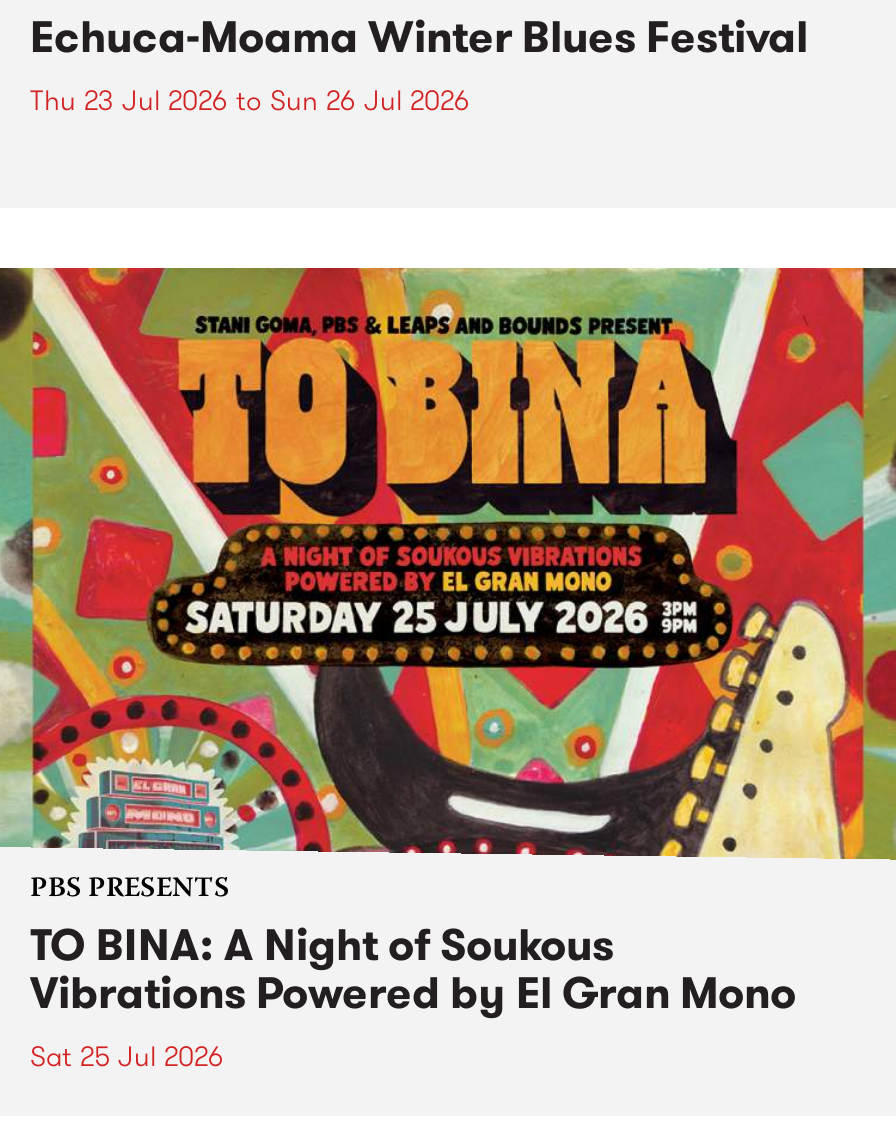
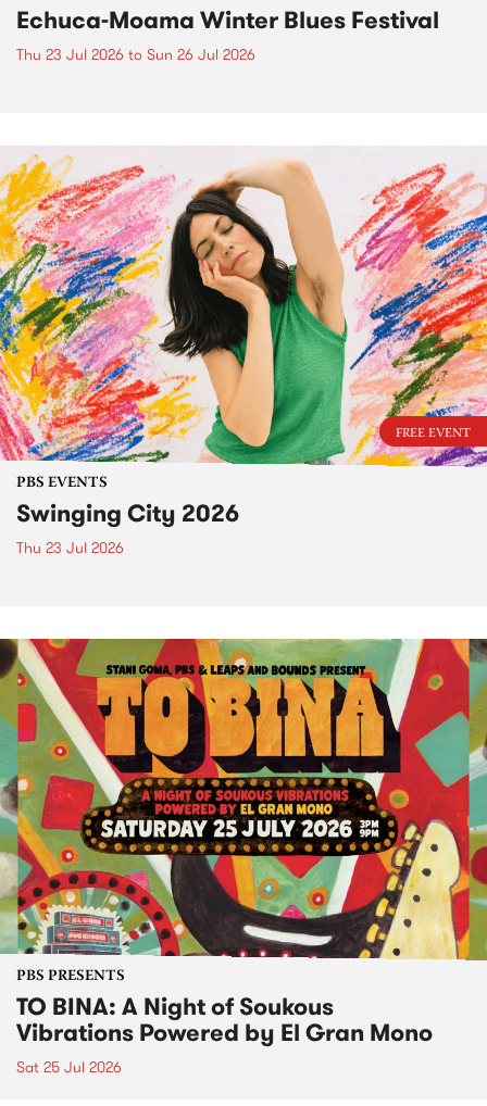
none -> [3,153,484,558] [image] | FREE EVENT | PBS EVENTS | Swinging City 2026 | Thu 23 Jul 2026

